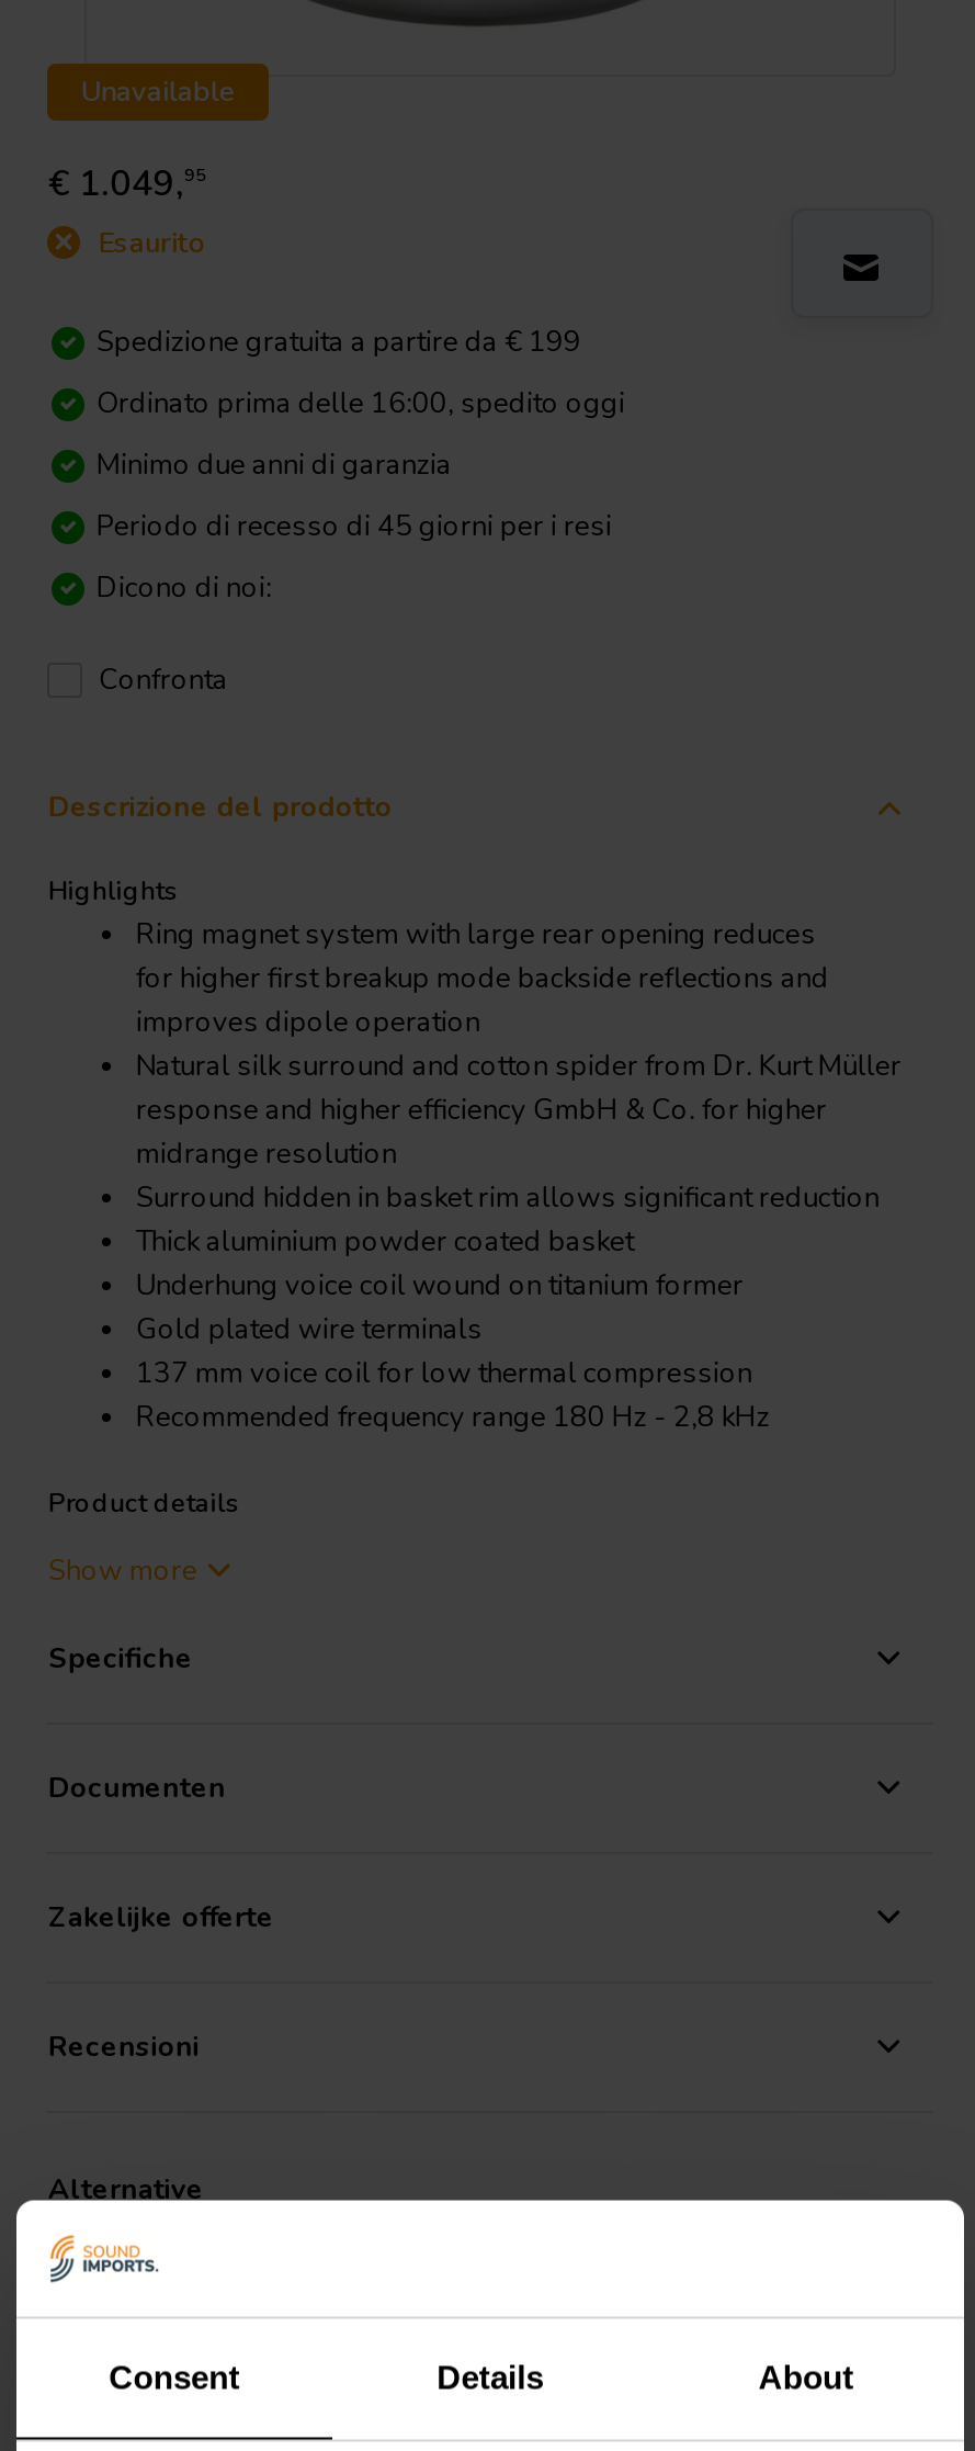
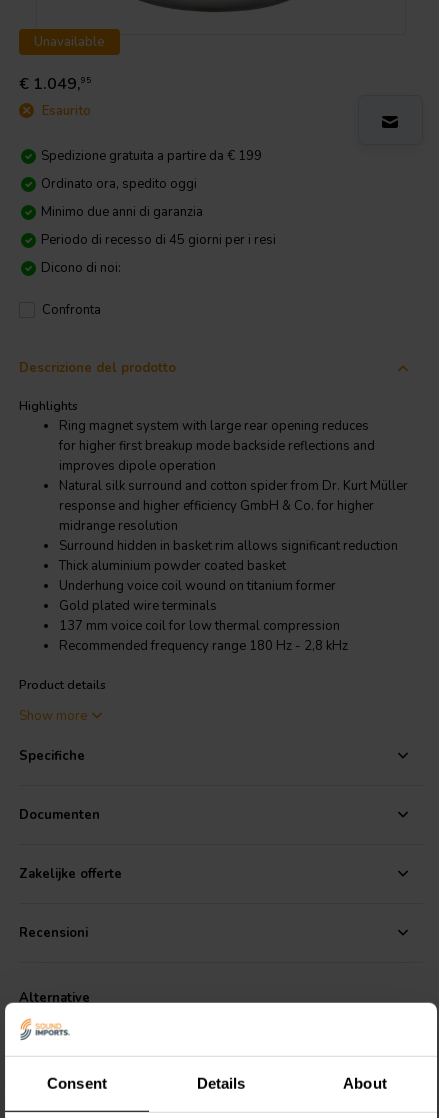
[96,383,625,422] Ordinato prima delle 16:00, spedito oggi -> [41,174,197,192] Ordinato ora, spedito oggi

